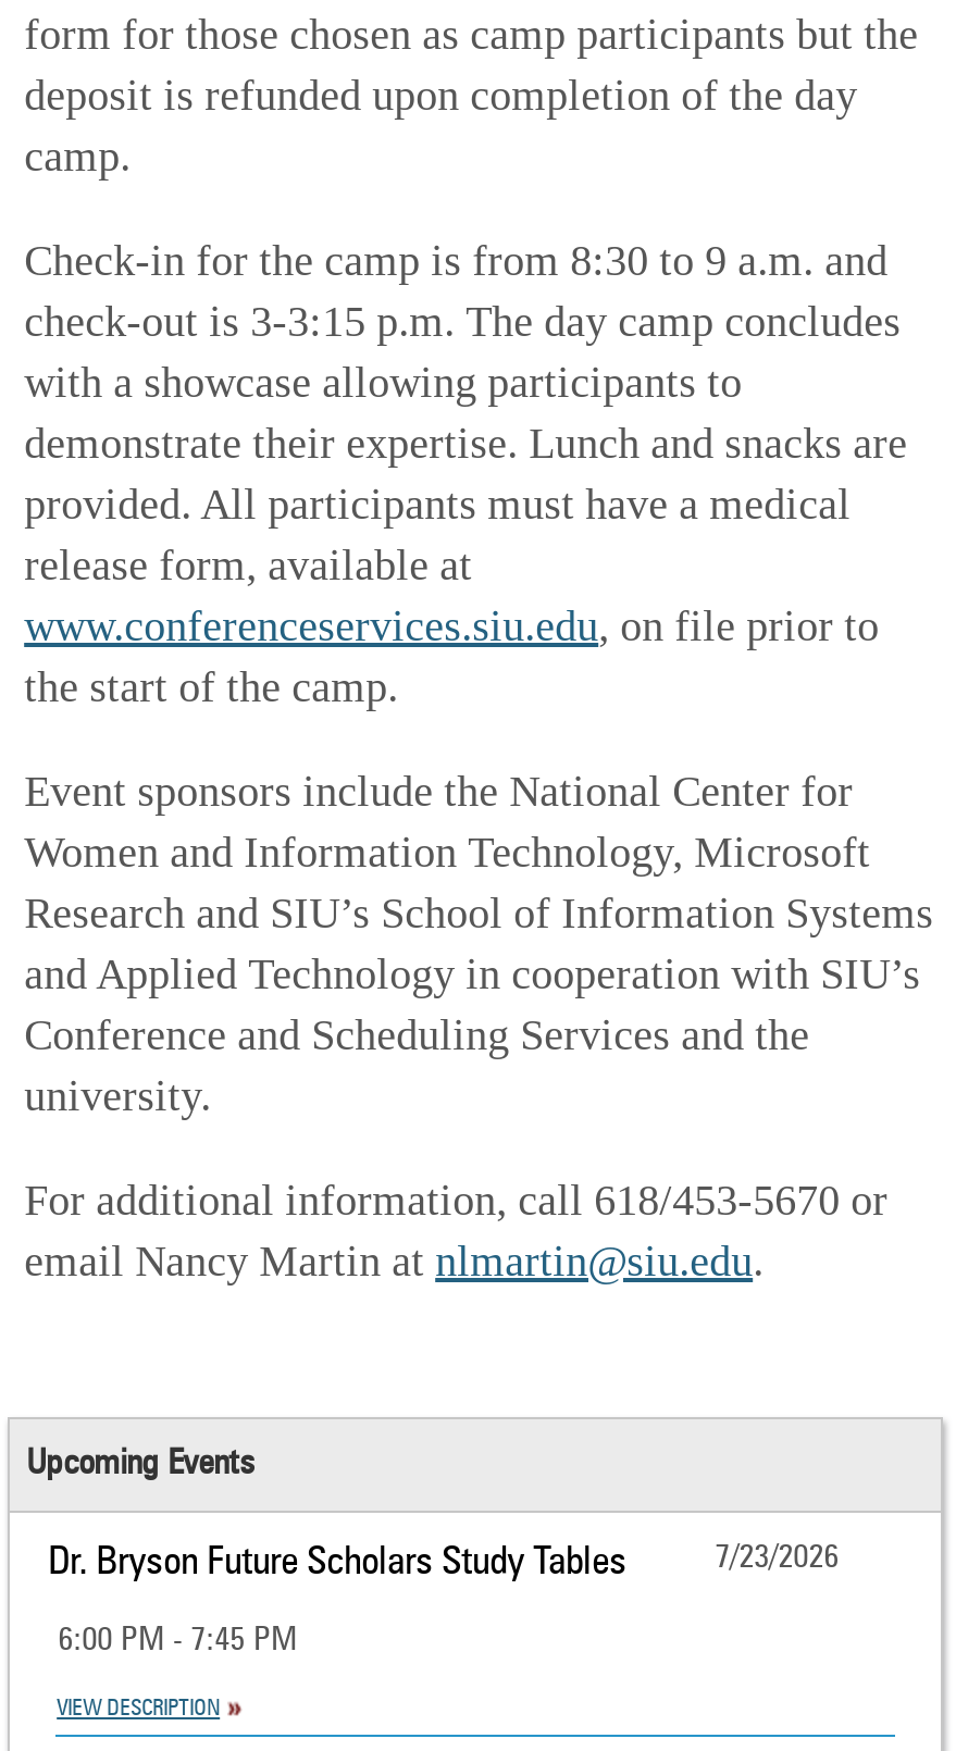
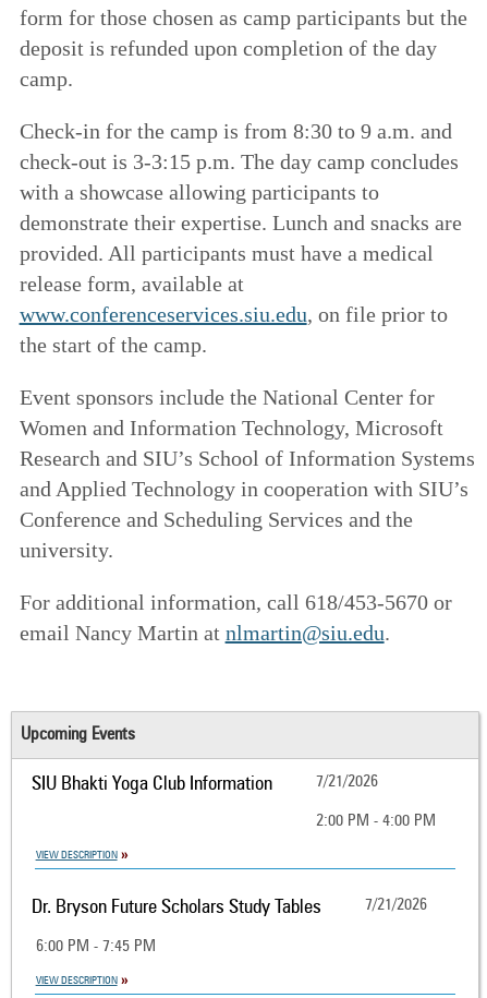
none -> [31,774,436,860] SIU Bhakti Yoga Club Information | 7/21/2026 | 2:00 PM - 4:00 PM | VIEW DESCRIPTION
[715,1543,839,1576] 7/23/2026 -> [365,898,427,914] 7/21/2026

